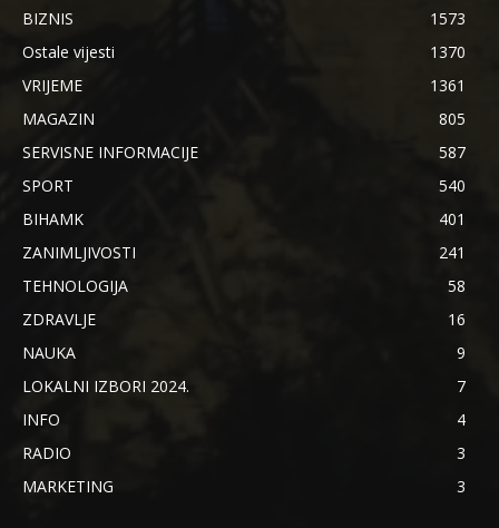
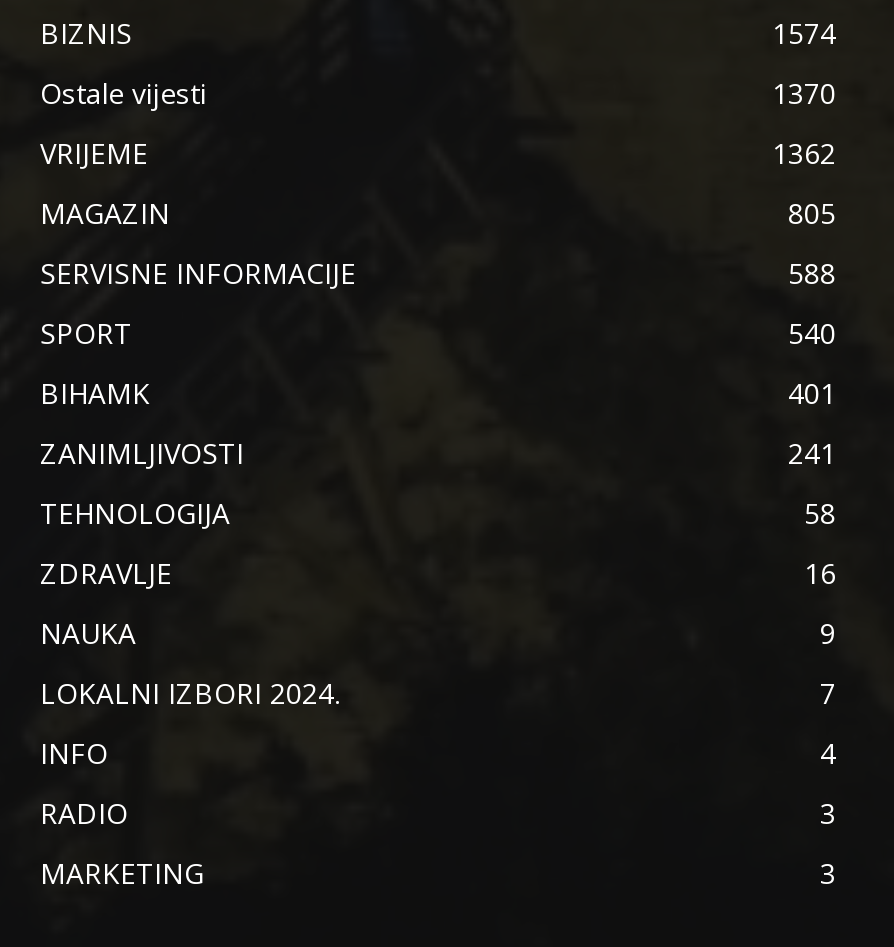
[430,8,466,29] 1573 -> [772,14,836,52] 1574
[430,75,466,96] 1361 -> [772,134,836,172] 1362
[439,142,466,163] 587 -> [788,254,836,292] 588

